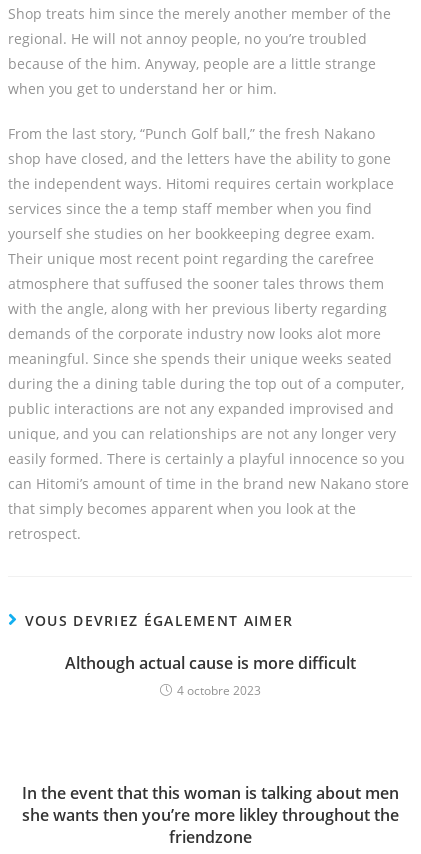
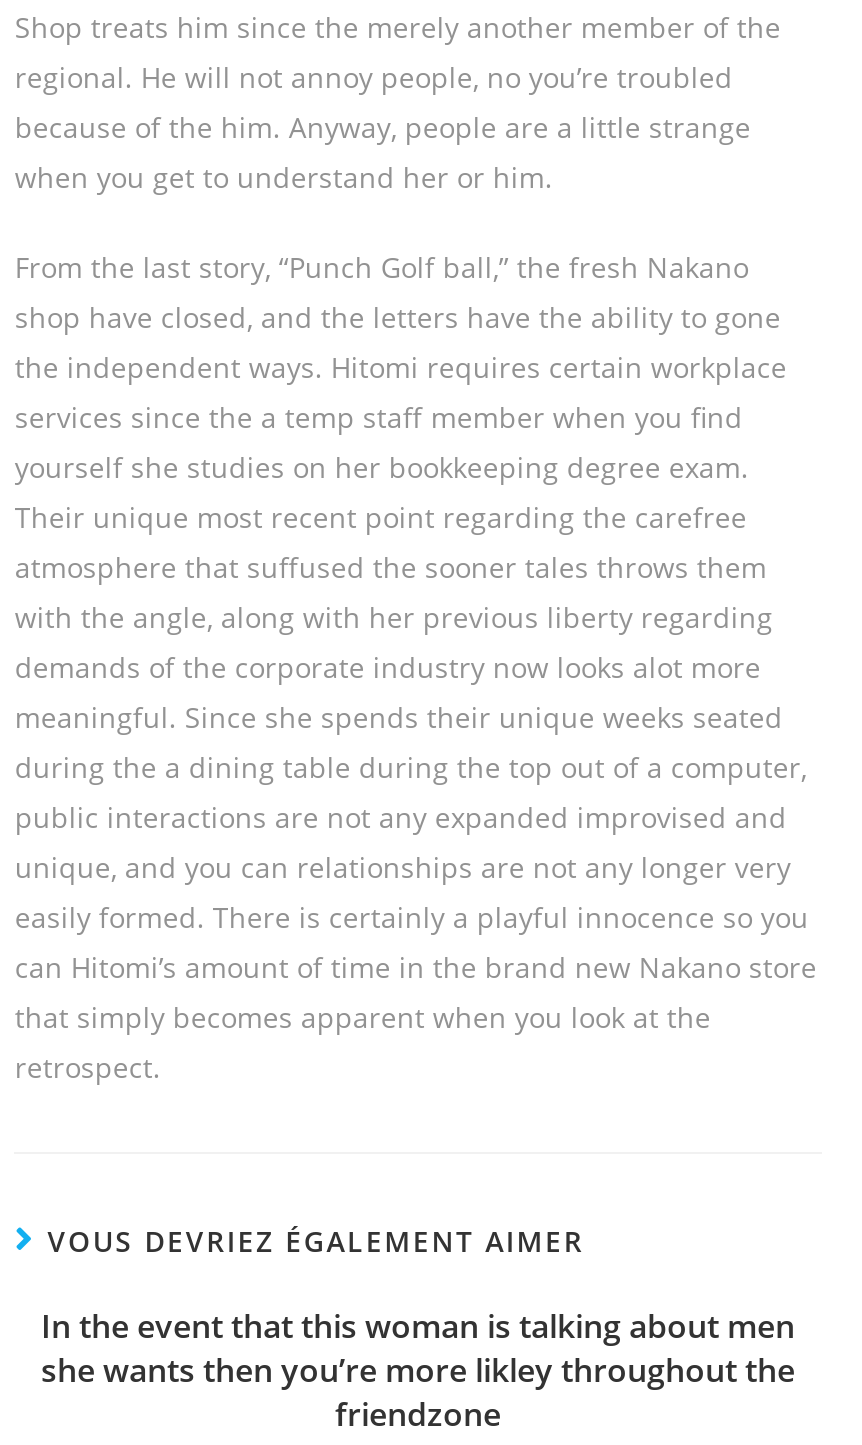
[64,652,355,699] Although actual cause is more difficult | 4 octobre 2023 -> none

